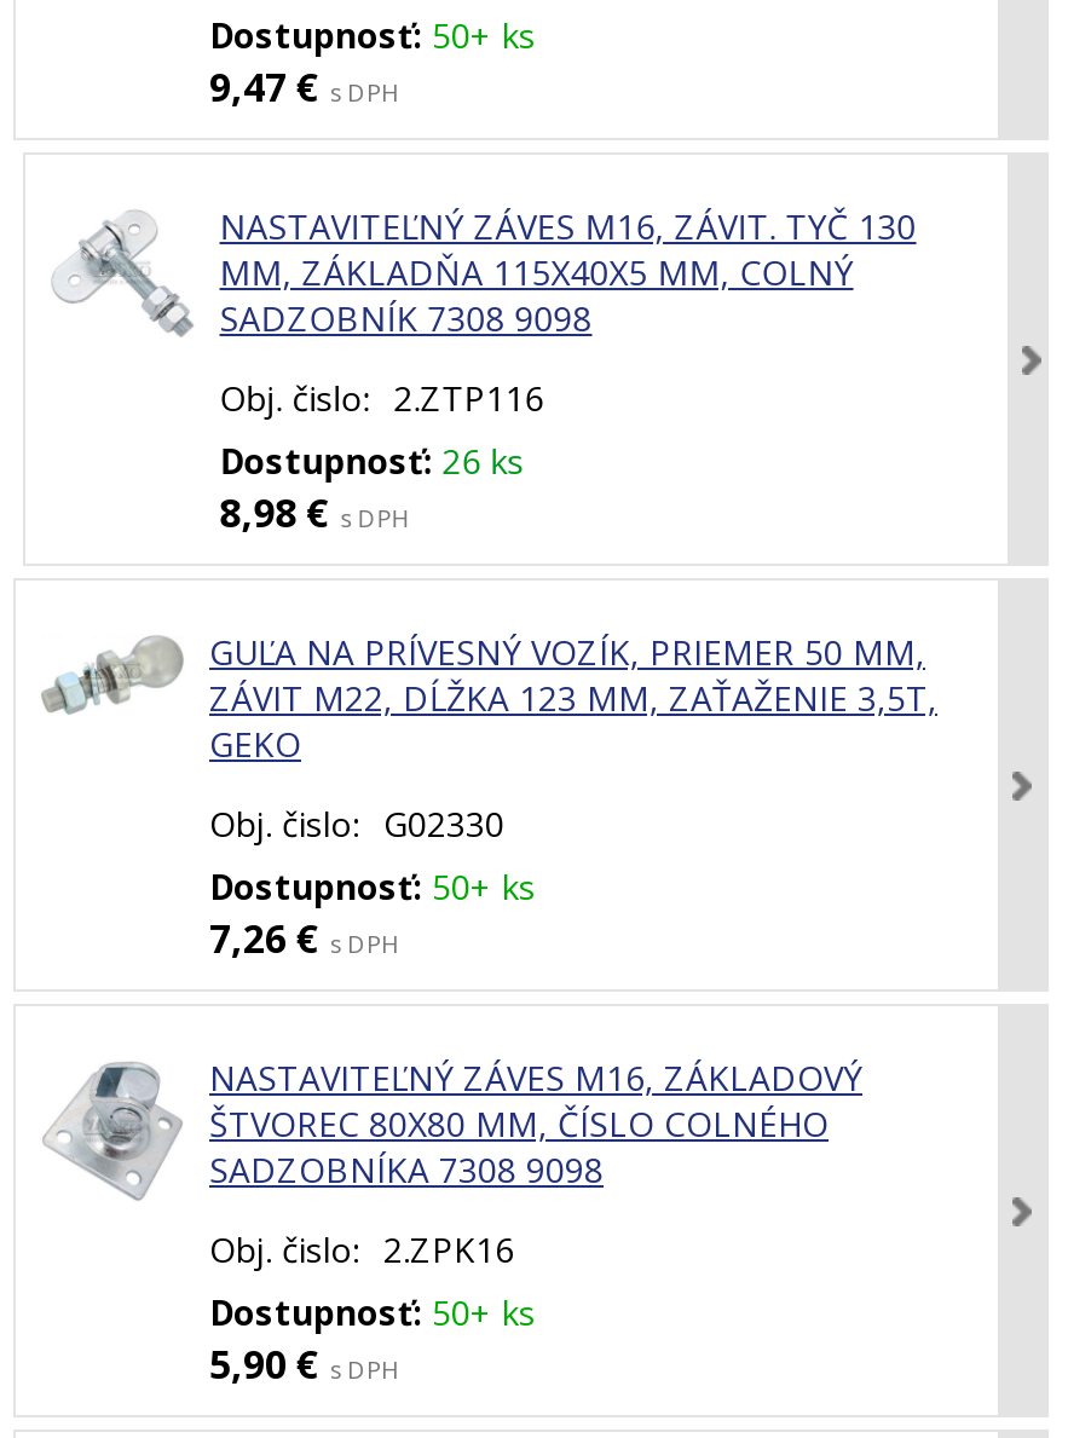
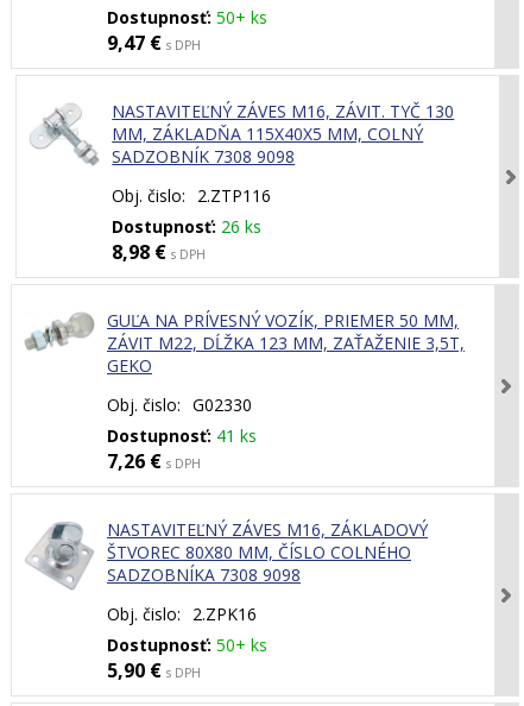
[209,864,536,910] Dostupnosť: 50+ ks -> [107,425,257,447] Dostupnosť: 41 ks

